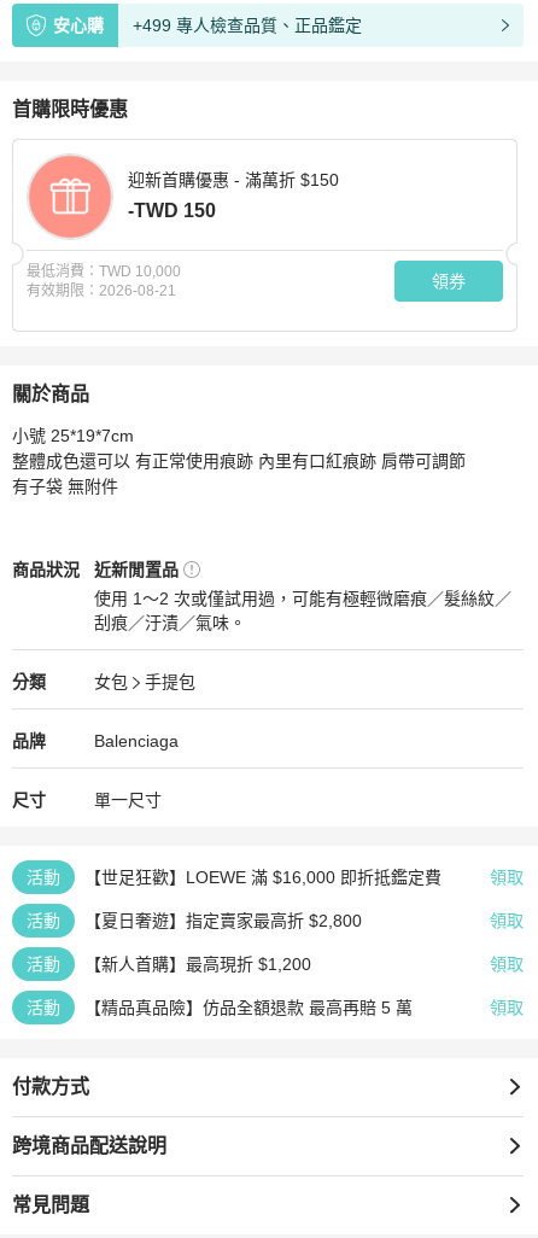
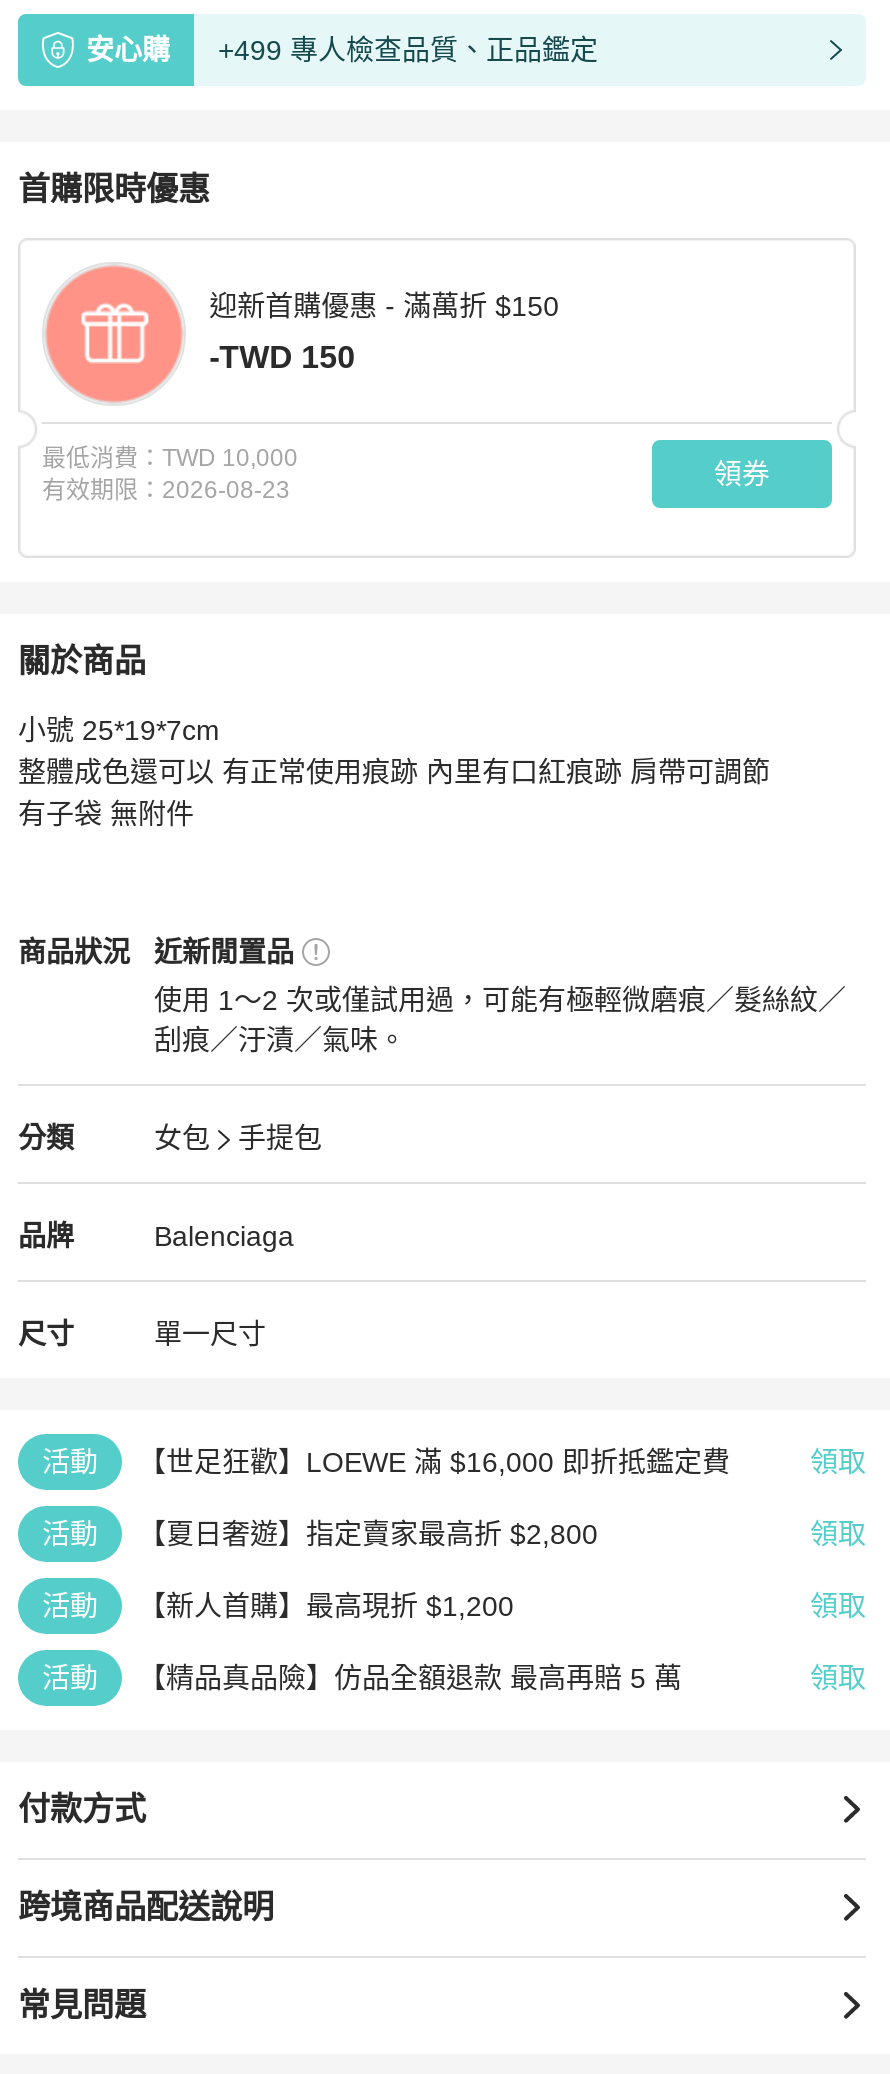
[27,282,176,299] 有效期限：2026-08-21 -> [42,475,290,503] 有效期限：2026-08-23

